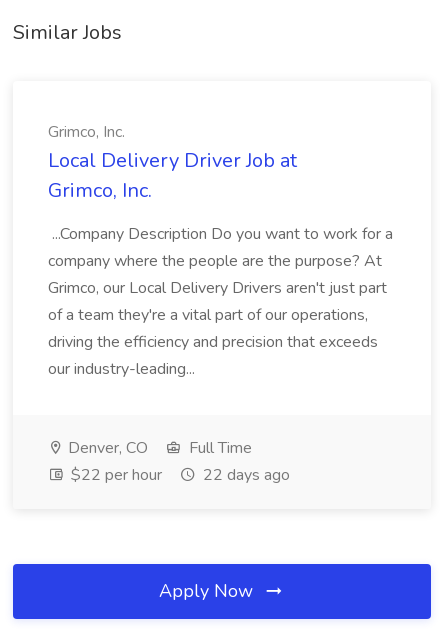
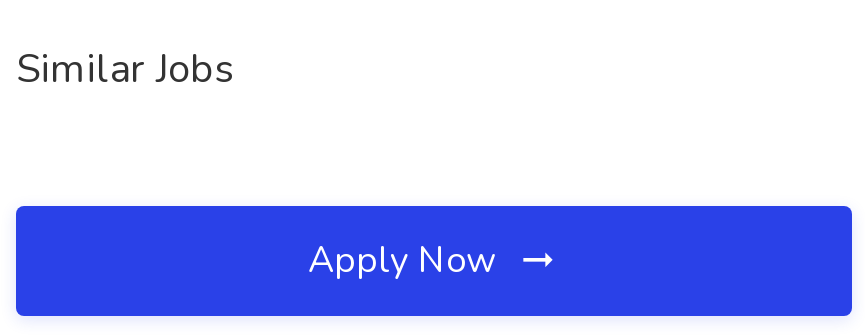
[48,121,393,380] Grimco, Inc. | Local Delivery Driver Job at | Grimco, Inc. | ...Company Description Do you want to work for a | company where the people are the purpose? At | Grimco, our Local Delivery Drivers aren't just part | of a team they're a vital part of our operations, | driving the efficiency and precision that exceeds | our industry-leading... -> none
[64,437,290,486] Denver, CO | Full Time | $22 per hour | 22 days ago -> none

